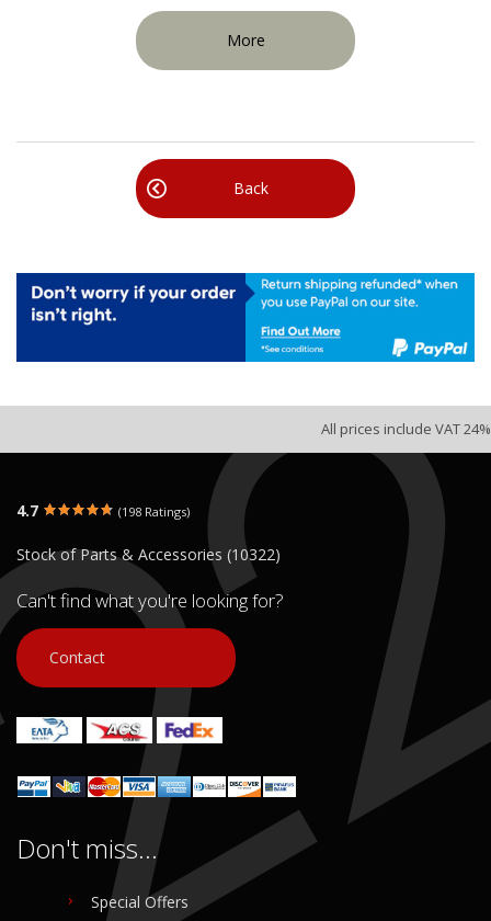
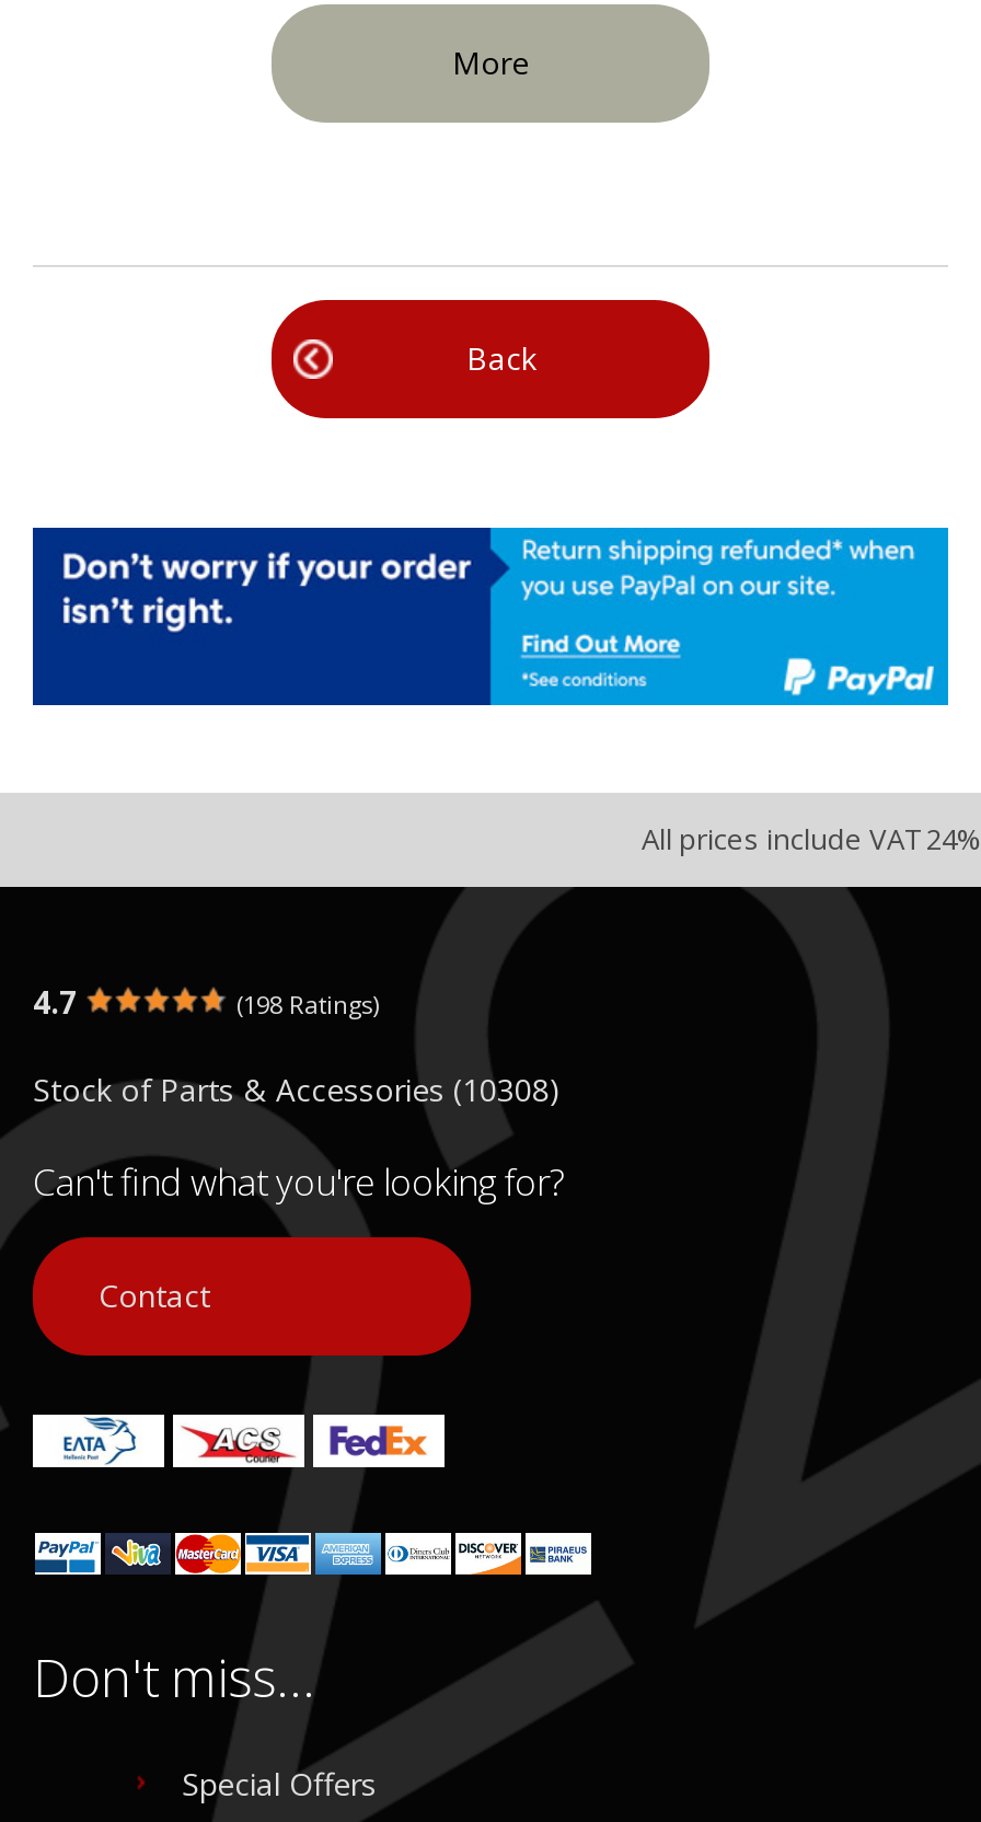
[16,544,281,564] Stock of Parts & Accessories (10322) -> [33,1068,561,1110] Stock of Parts & Accessories (10308)

